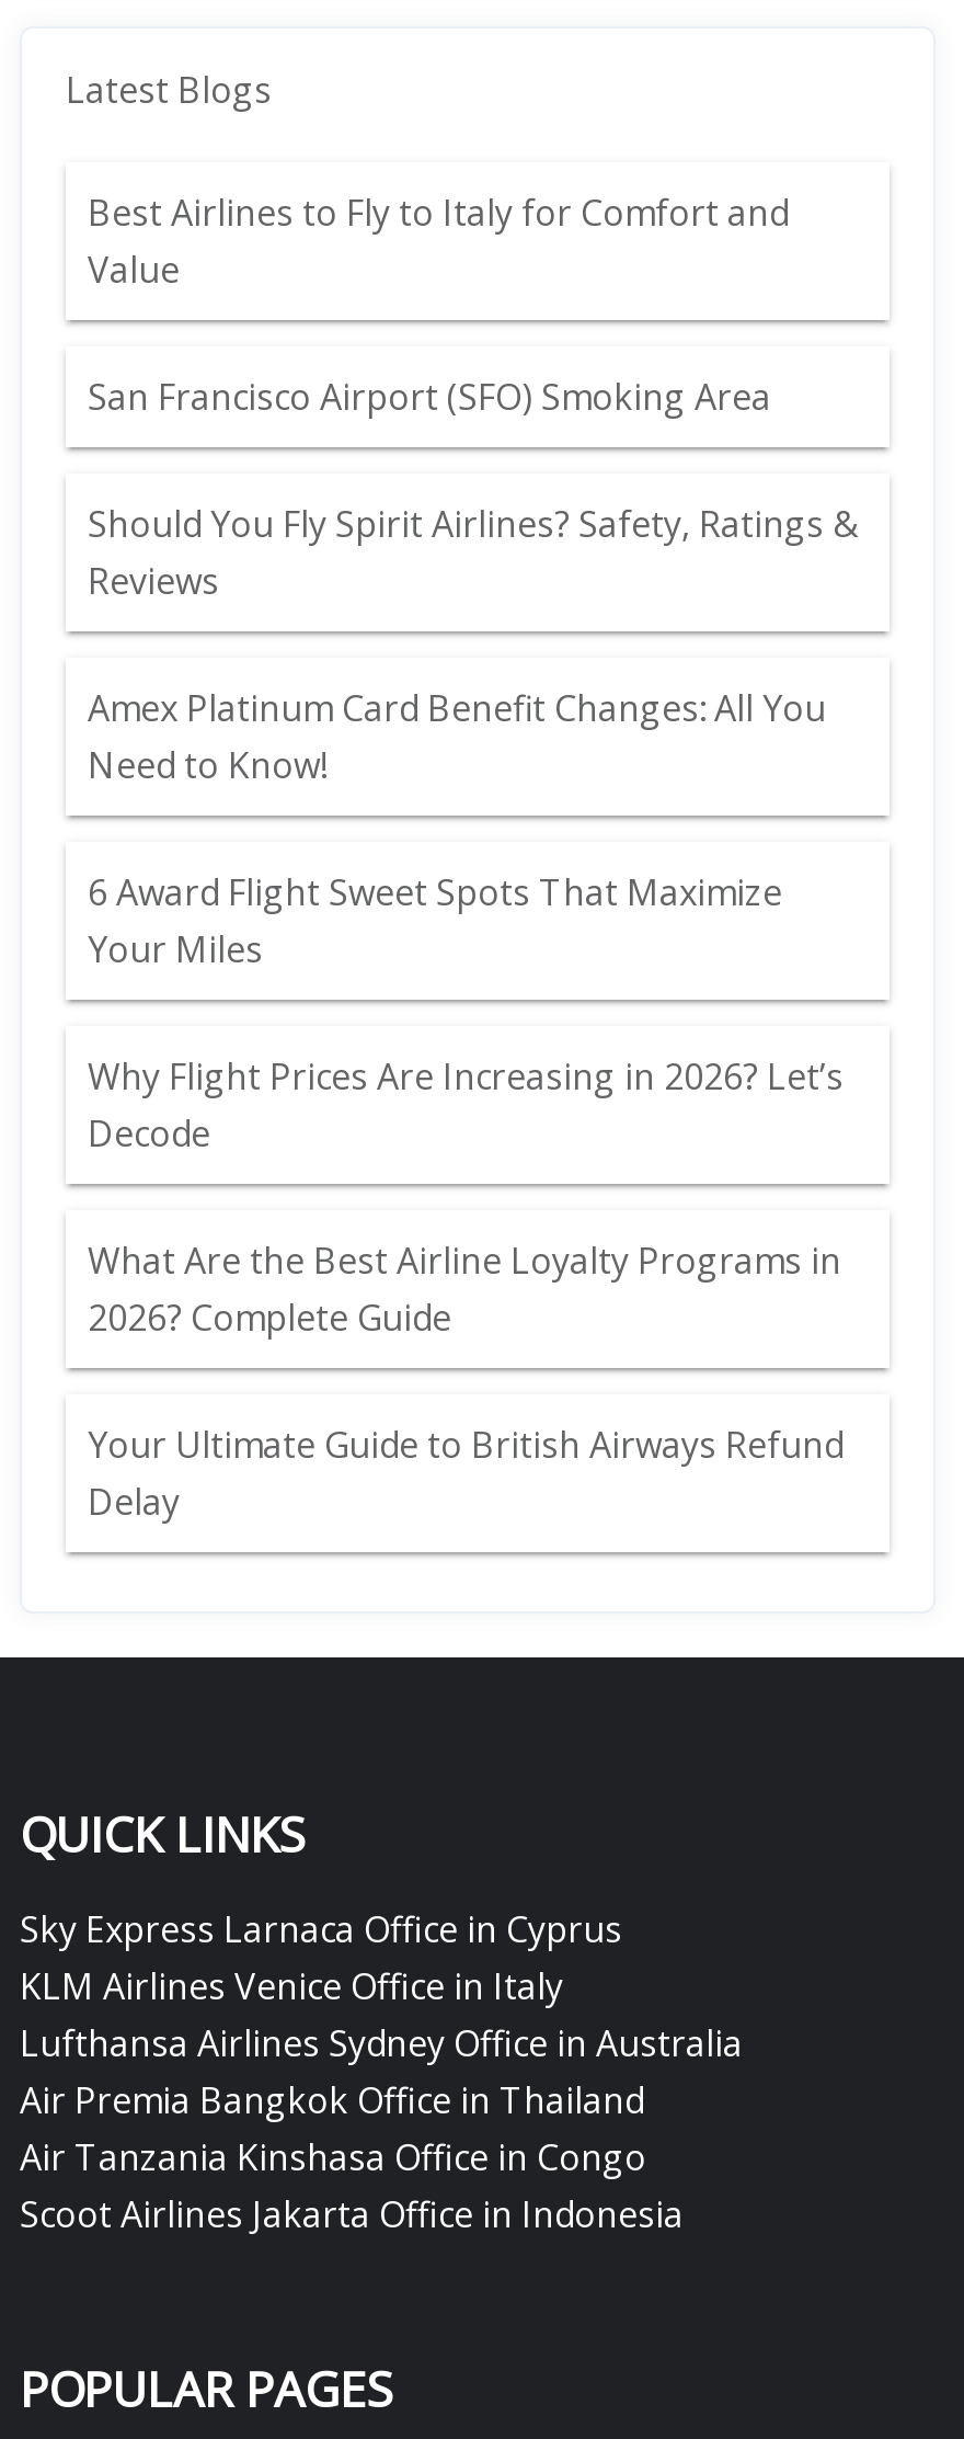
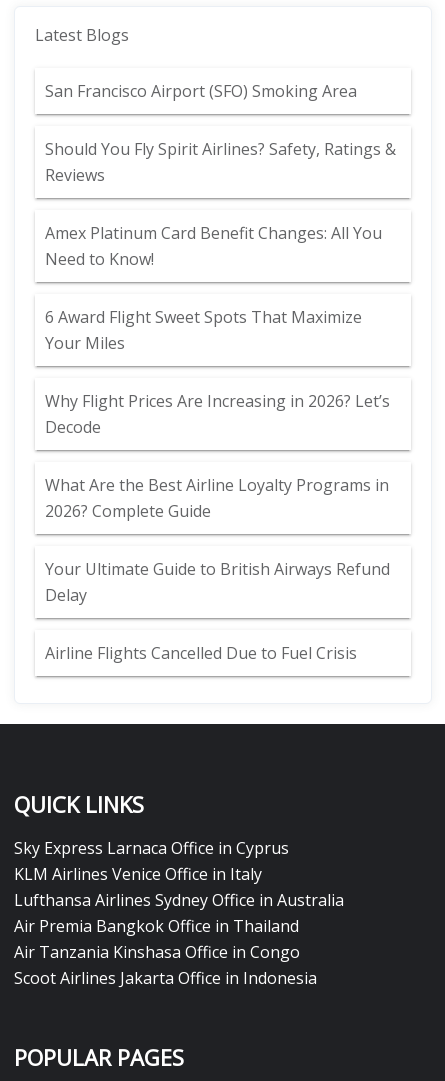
[88,189,789,294] Best Airlines to Fly to Italy for Comfort and | Value -> none
moved [88,373,857,1526] -> [45,80,396,606]: San Francisco Airport (SFO) Smoking Area | Should You Fly Spirit Airlines? Safety, Ratings & | Reviews | ... | Your Ultimate Guide to British Airways Refund | Delay
none -> [45,642,357,664] Airline Flights Cancelled Due to Fuel Crisis

